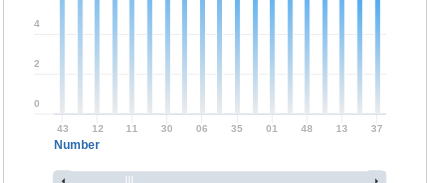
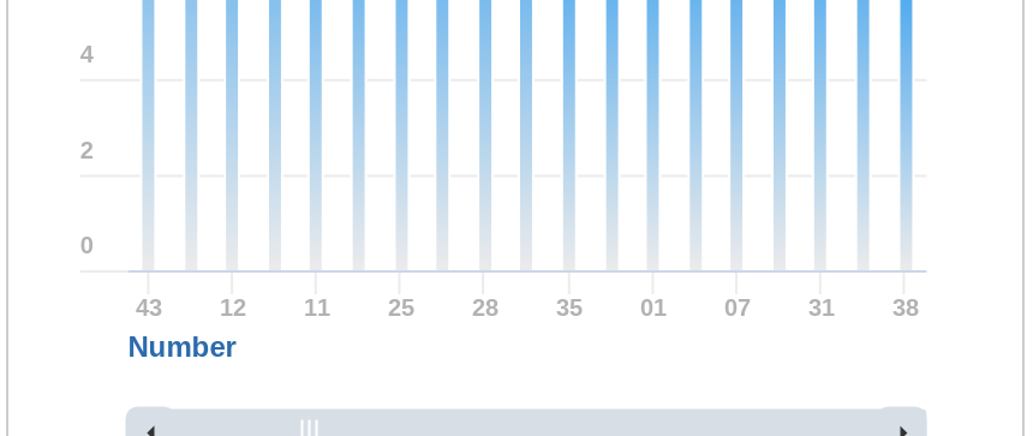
[161,123,173,134] 30 -> [388,294,414,321] 25
[196,123,208,134] 06 -> [472,294,498,321] 28
[301,123,313,134] 48 -> [724,294,751,321] 07
[336,123,348,134] 13 -> [808,294,835,321] 31
[371,123,383,134] 37 -> [892,294,919,321] 38

